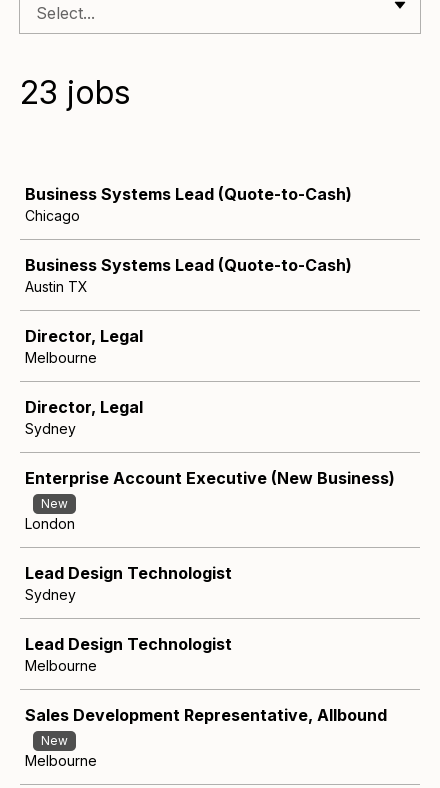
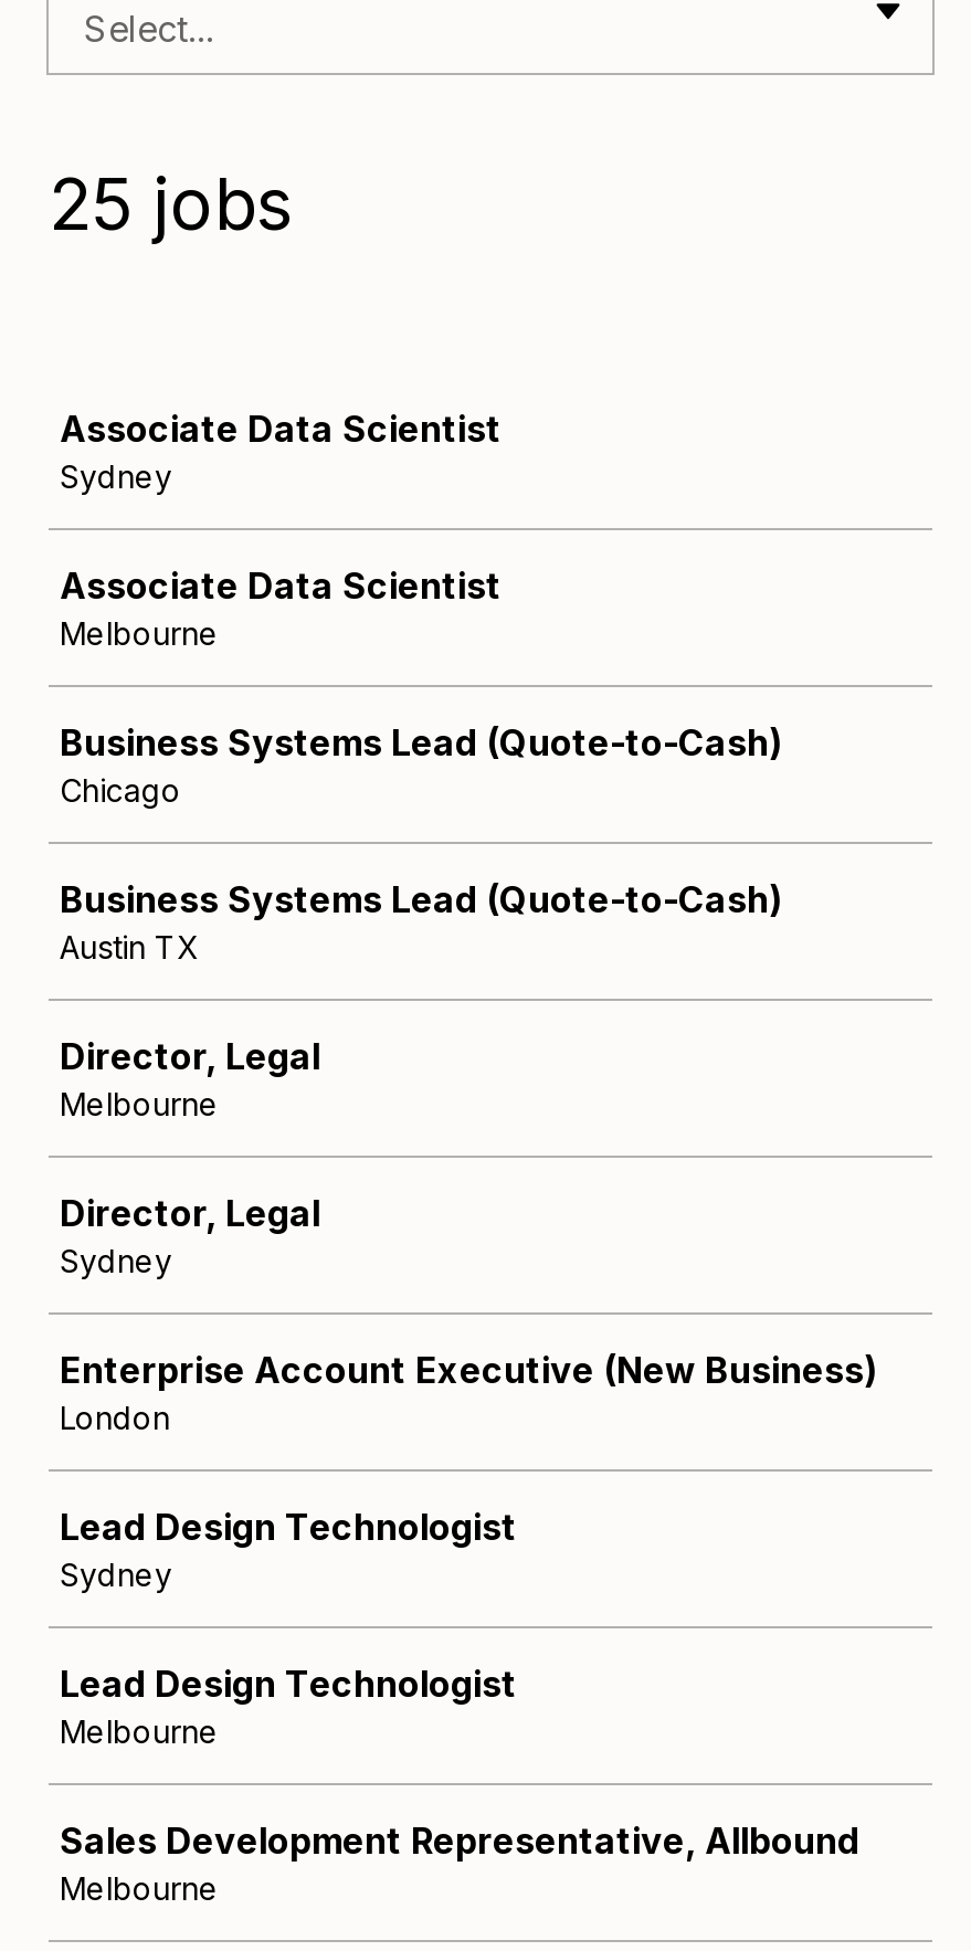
[20,73,131,112] 23 jobs -> [49,161,294,247] 25 jobs
none -> [60,407,502,652] Associate Data Scientist | Sydney | Associate Data Scientist | Melbourne
moved [25,184,395,488] -> [60,720,877,1392]: Business Systems Lead (Quote-to-Cash) | Chicago | Business Systems Lead (Quote-to-Cash) | ... | Sydney | Enterprise Account Executive (New Business)
[41,496,68,511] New -> none
moved [25,515,387,725] -> [60,1399,859,1863]: London | Lead Design Technologist | Sydney | Lead Design Technologist | Melbourne | Sales Development Representative, Allbound
[41,733,68,748] New -> none

